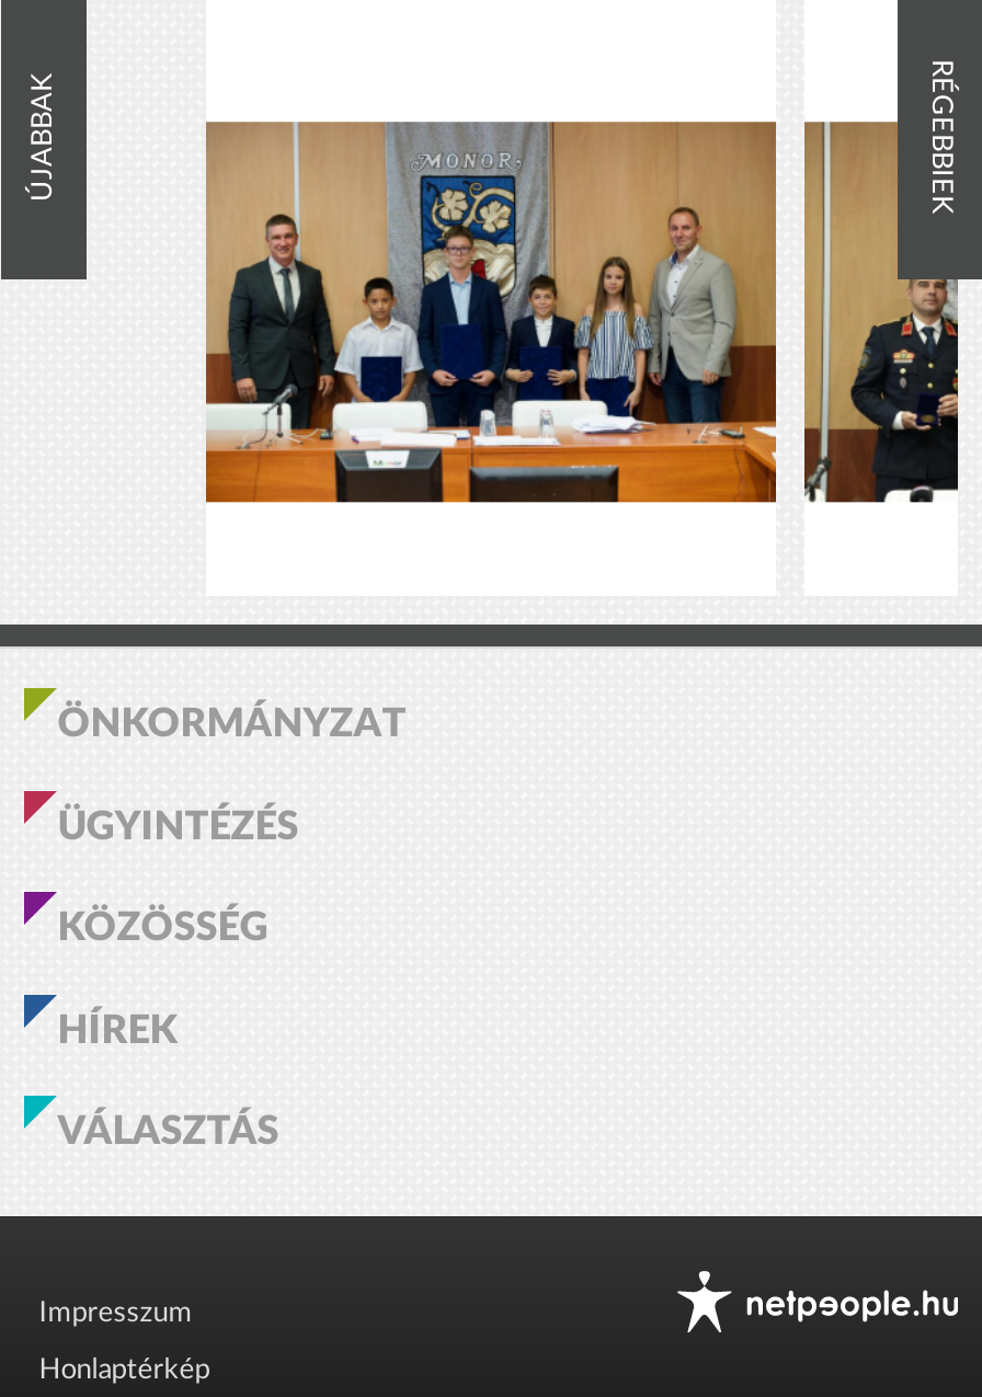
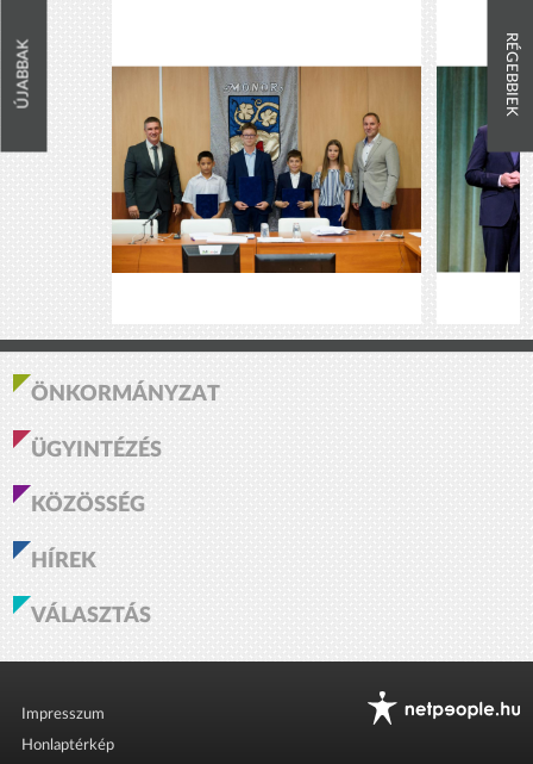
[802,121,960,504] [image] -> [435,66,521,274] [image]

